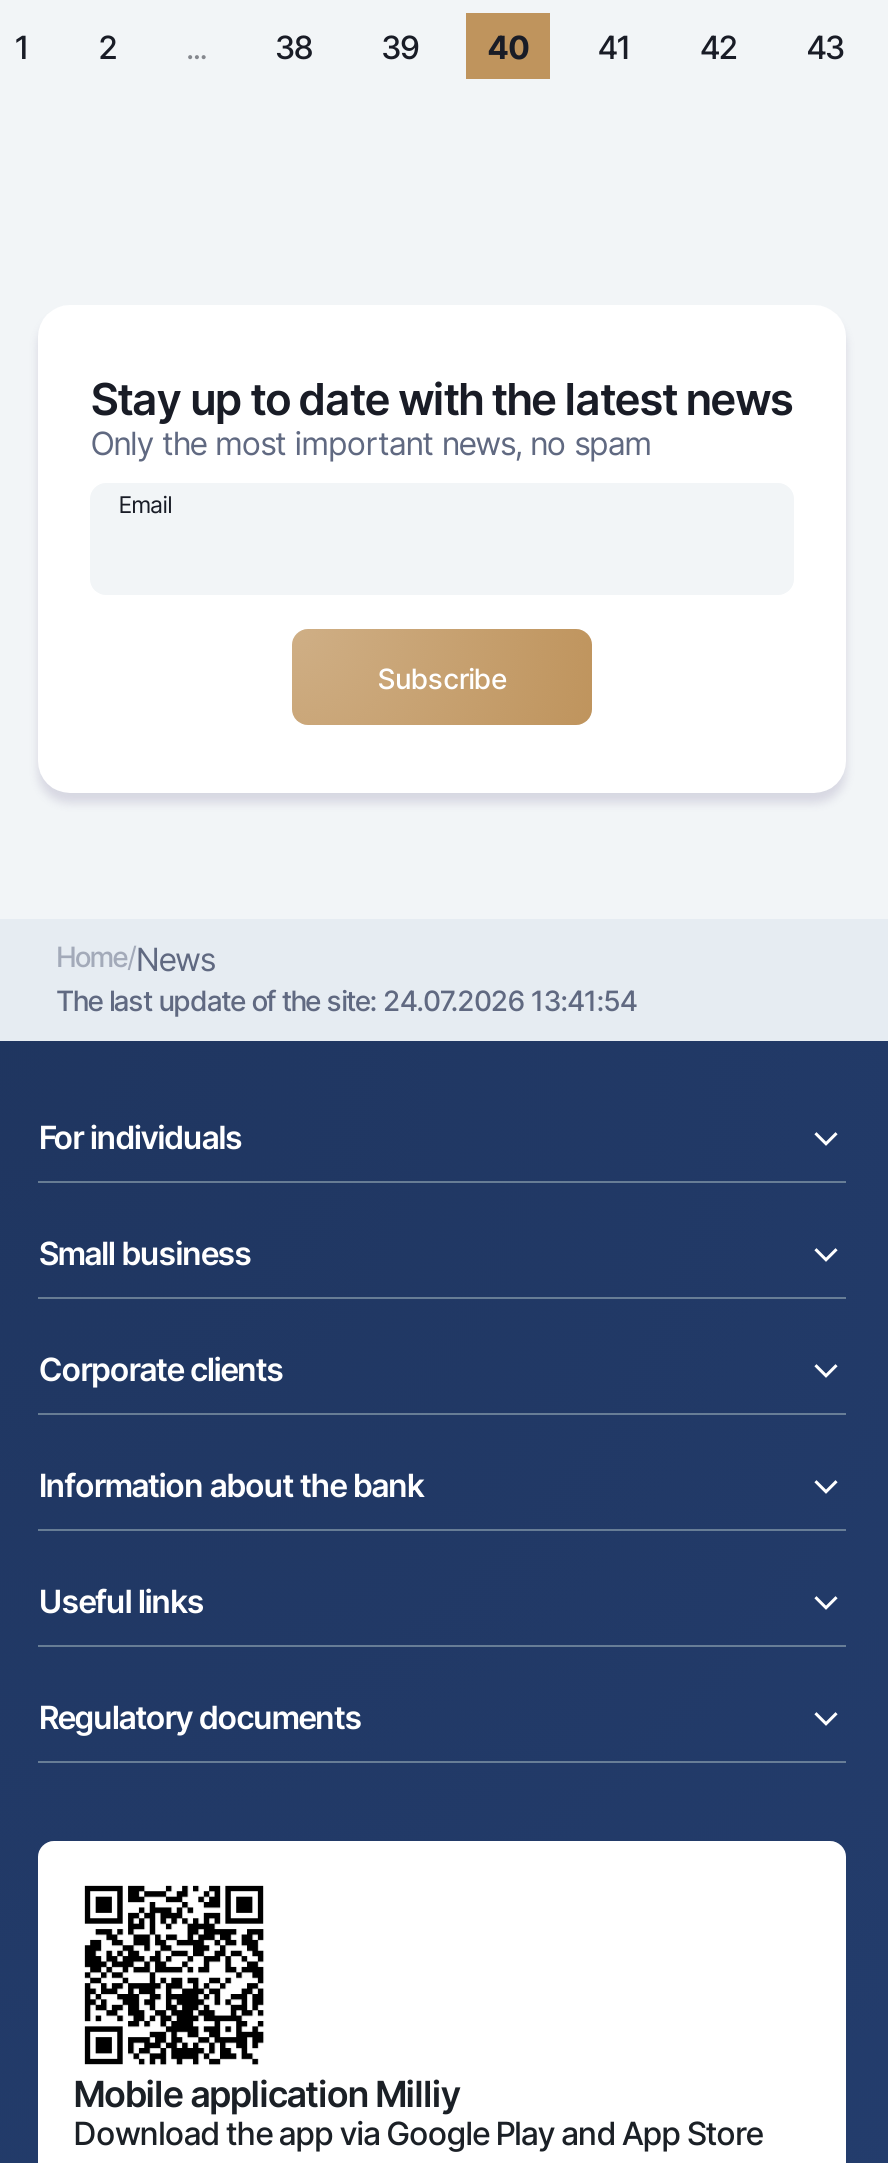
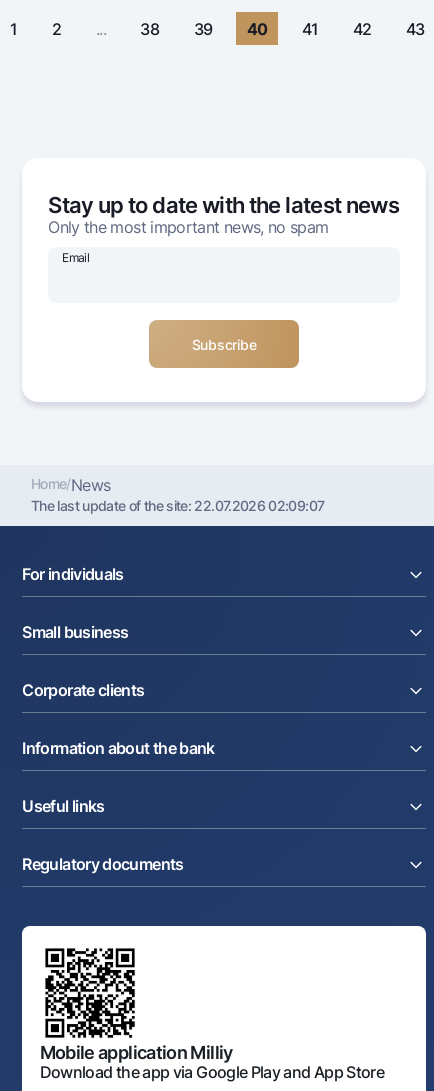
[56,984,637,1018] The last update of the site: 24.07.2026 13:41:54 -> [31,497,324,514] The last update of the site: 22.07.2026 02:09:07

